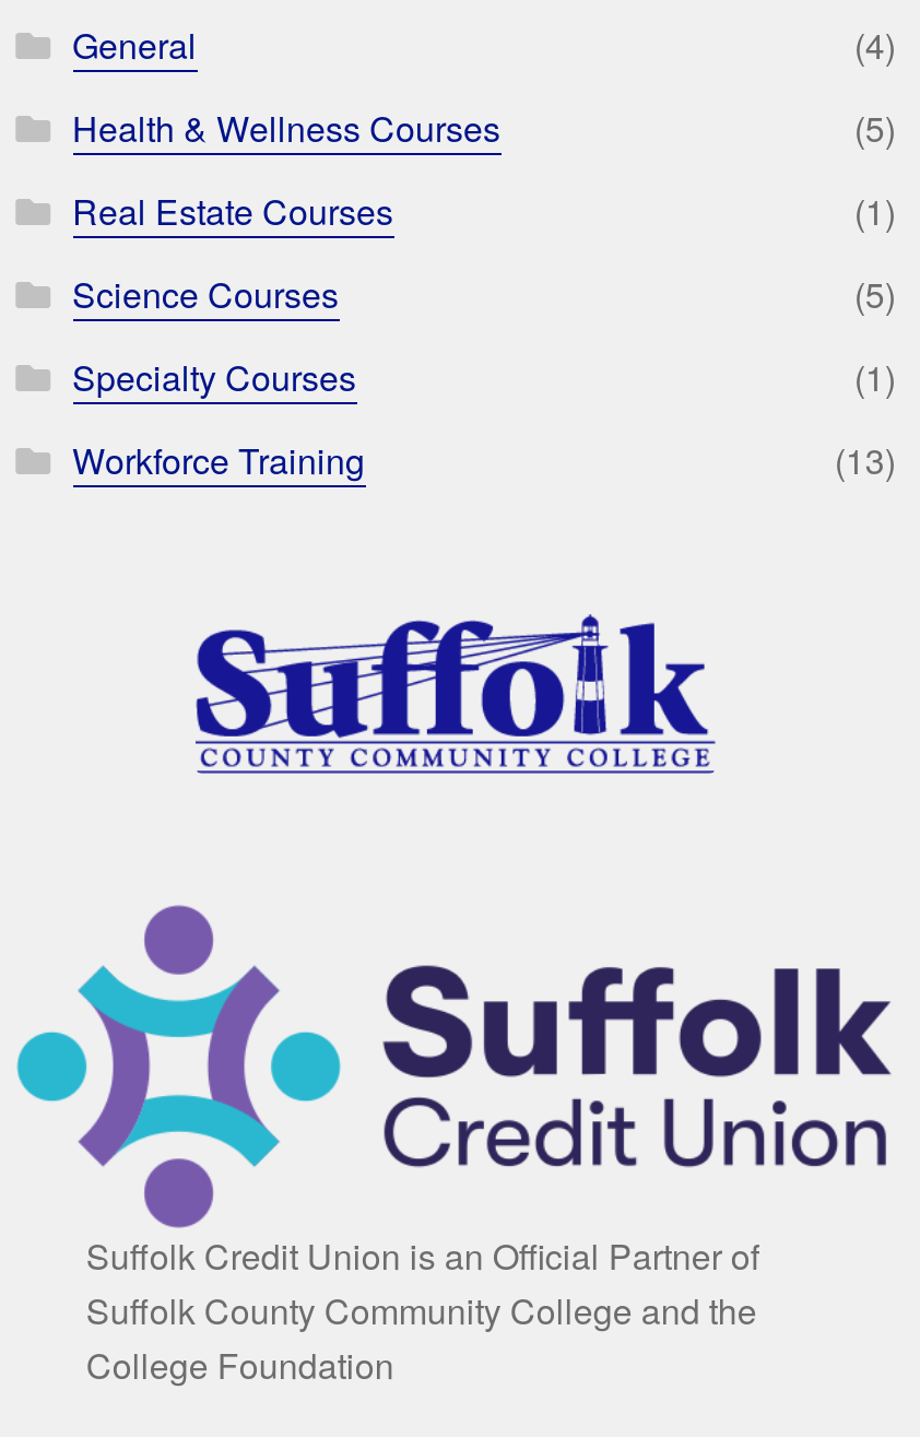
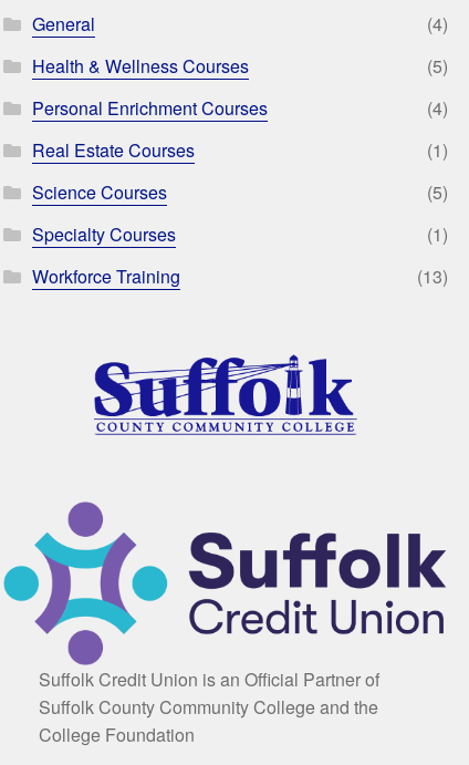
none -> [32,95,448,121] Personal Enrichment Courses | (4)

